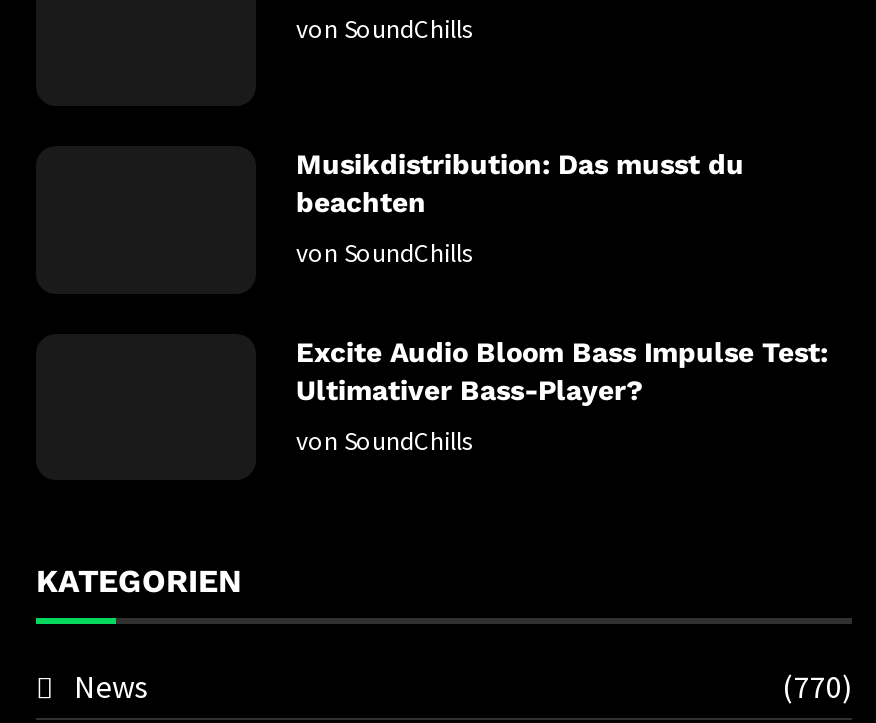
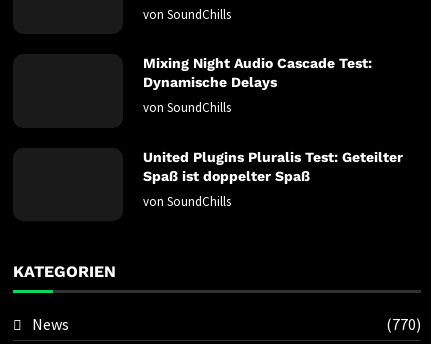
[296,149,744,219] Musikdistribution: Das musst du | beachten -> [143,55,372,90] Mixing Night Audio Cascade Test: | Dynamische Delays
[296,335,828,405] Excite Audio Bloom Bass Impulse Test: | Ultimativer Bass-Player? -> [143,149,403,184] United Plugins Pluralis Test: Geteilter | Spaß ist doppelter Spaß

